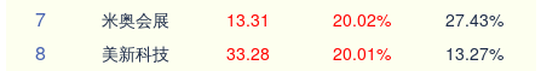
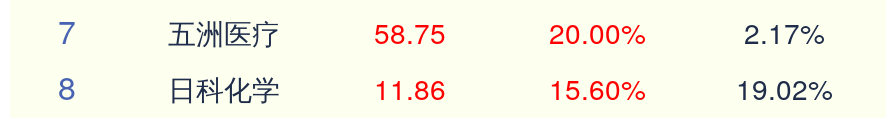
[102,7,503,31] 米奥会展 | 13.31 | 20.02% | 27.43% -> [168,12,824,52] 五洲医疗 | 58.75 | 20.00% | 2.17%
[102,41,503,65] 美新科技 | 33.28 | 20.01% | 13.27% -> [168,68,832,108] 日科化学 | 11.86 | 15.60% | 19.02%

